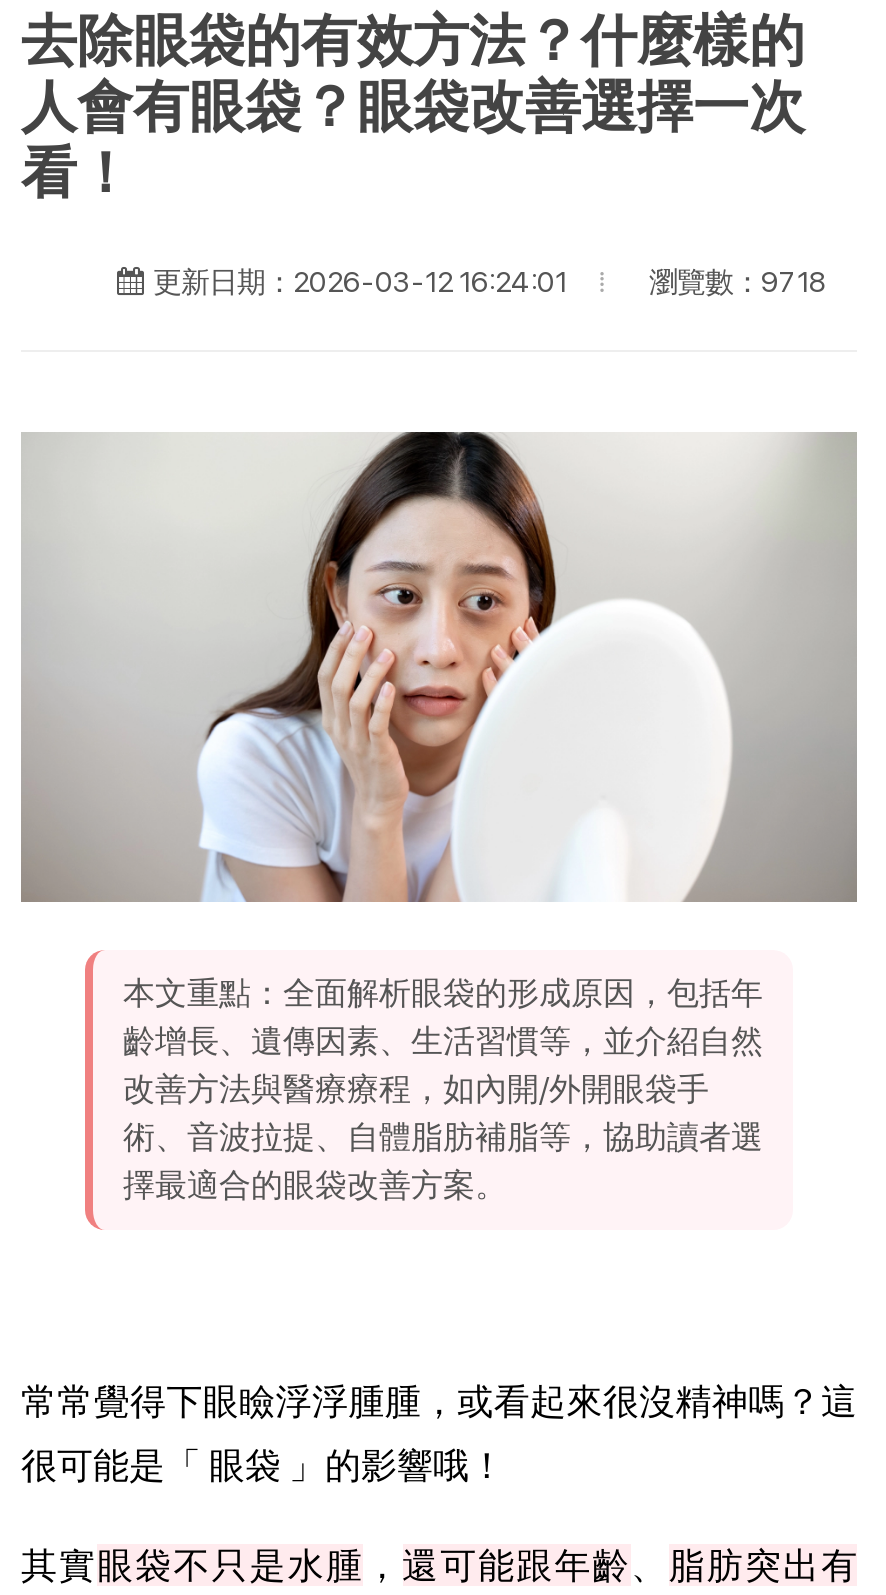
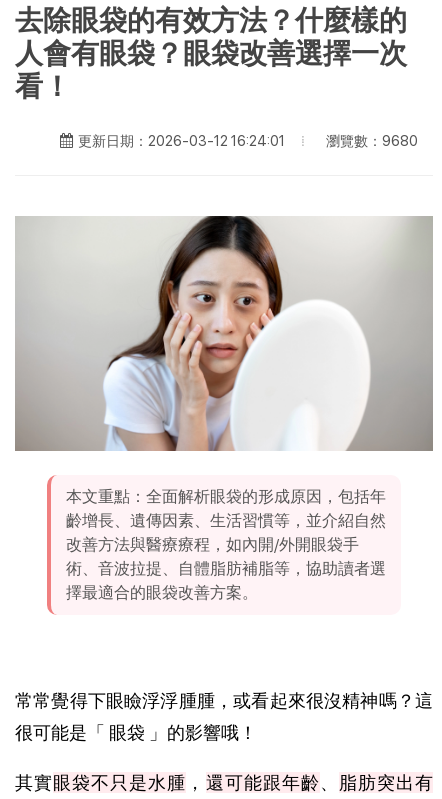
[649,263,827,297] 瀏覽數：9718 -> [326,131,418,148] 瀏覽數：9680

